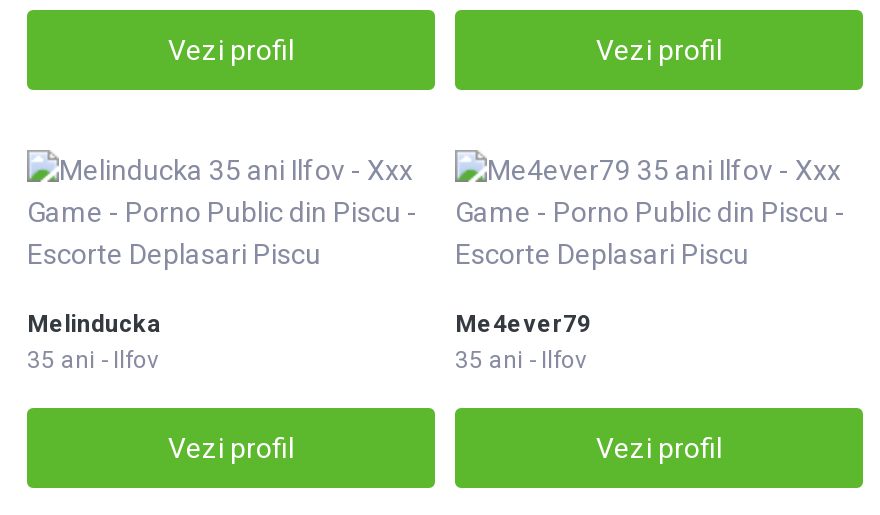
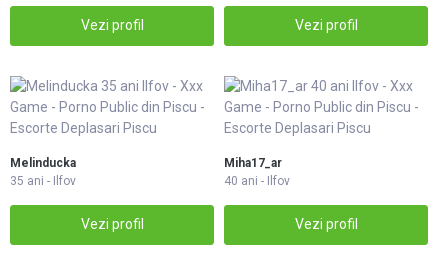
[455,311,591,375] Me4ever79 | 35 ani - Ilfov -> [224,156,290,188] Miha17_ar | 40 ani - Ilfov

